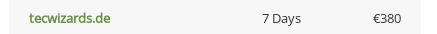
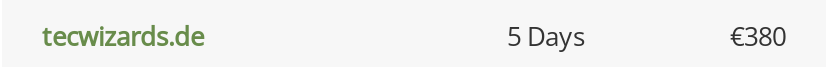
[261,8,300,26] 7 Days -> [507,17,585,53] 5 Days

